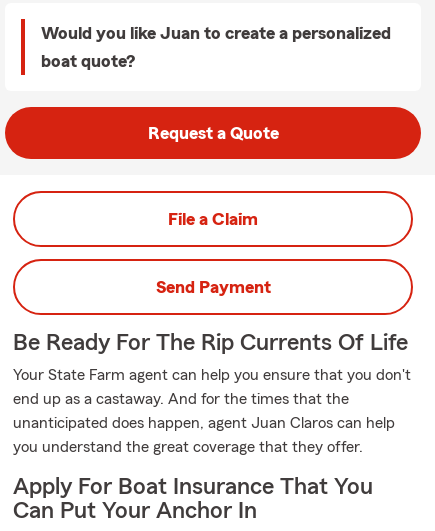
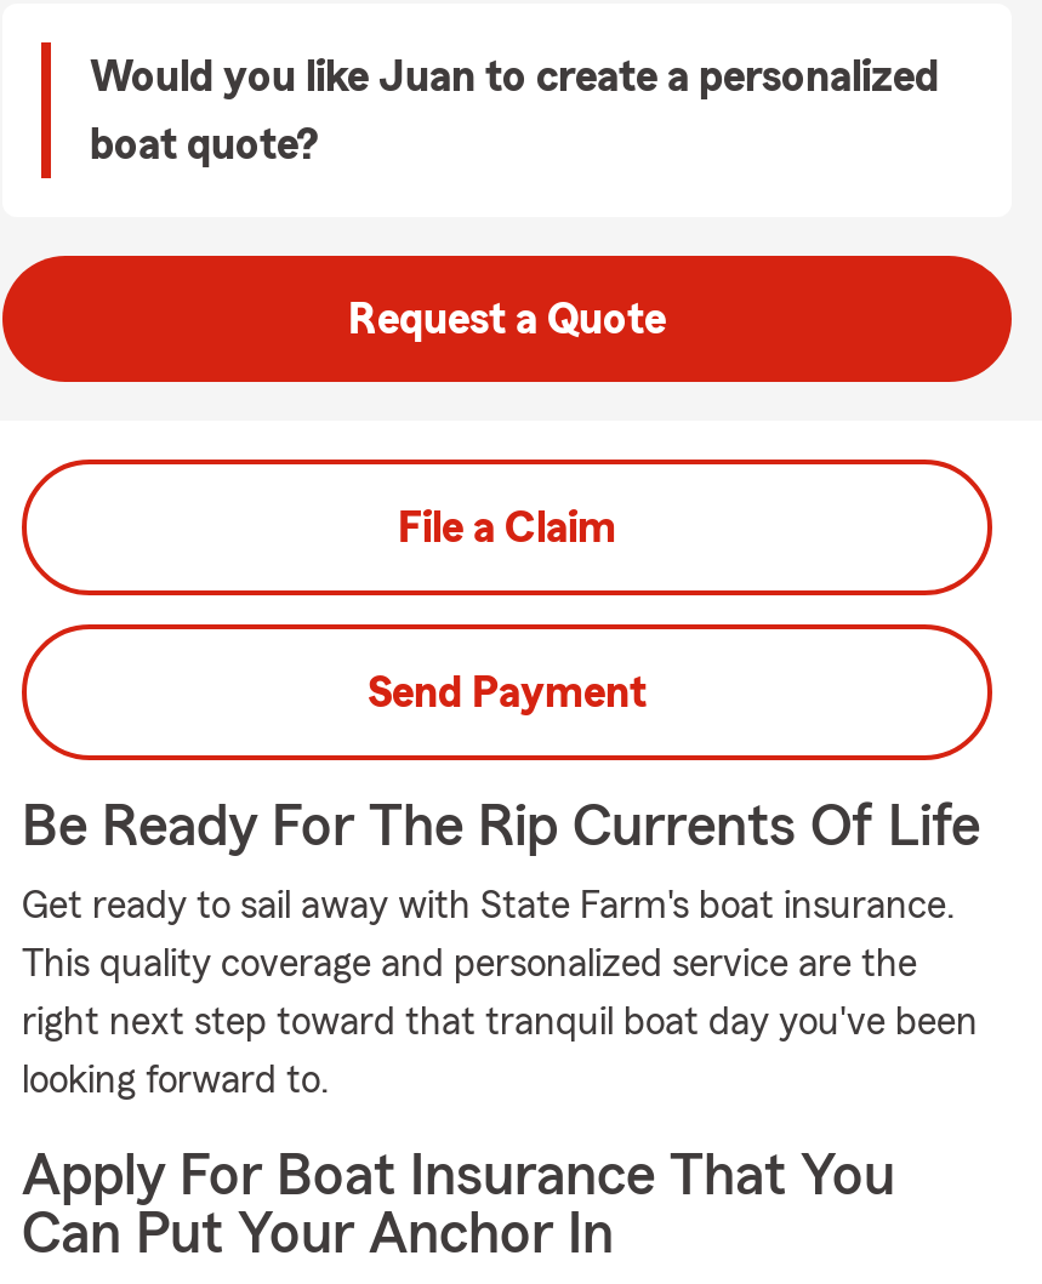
[13,367,411,383] Your State Farm agent can help you ensure that you don't -> [22,886,956,925] Get ready to sail away with State Farm's boat insurance.
[13,391,349,407] end up as a castaway. And for the times that the -> [22,945,917,983] This quality coverage and personalized service are the
[13,415,395,431] unanticipated does happen, agent Juan Claros can help -> [22,1003,978,1042] right next step toward that tranquil boat day you've been
[13,439,363,455] you understand the great coverage that they offer. -> [22,1061,330,1100] looking forward to.

